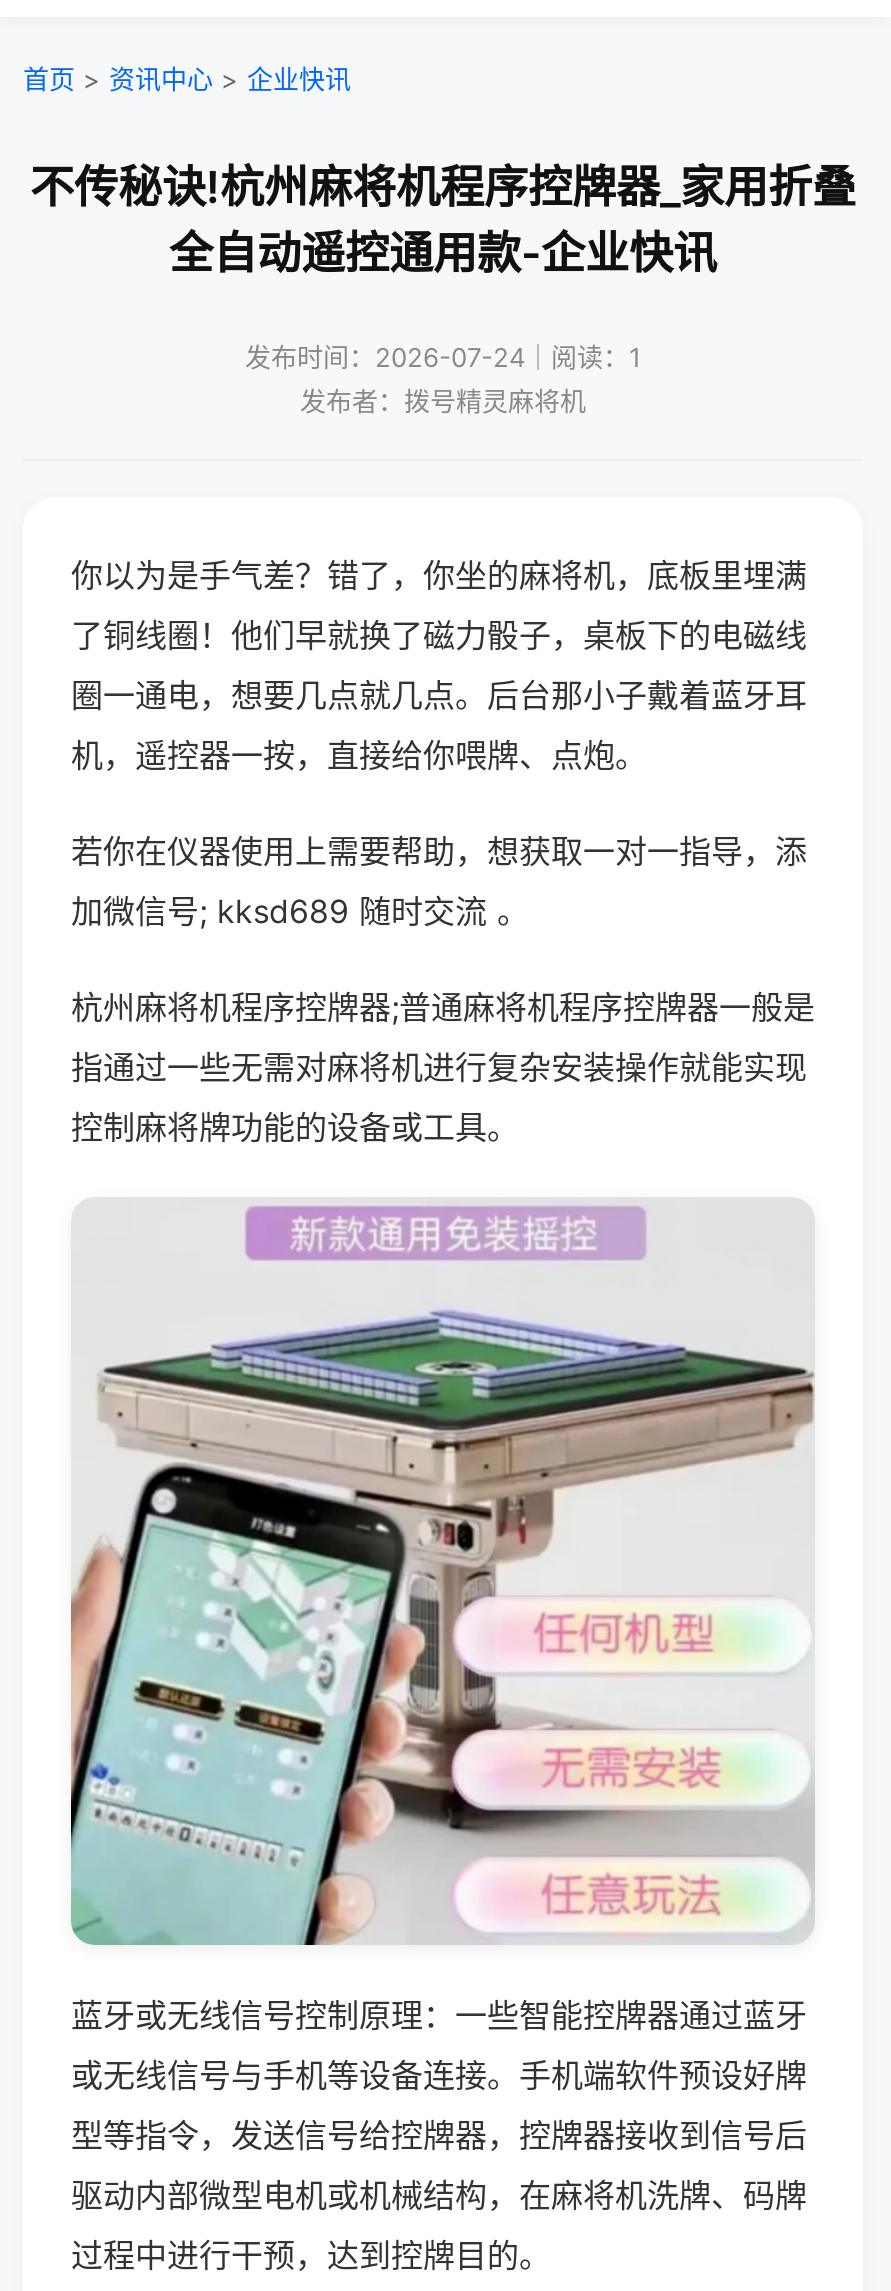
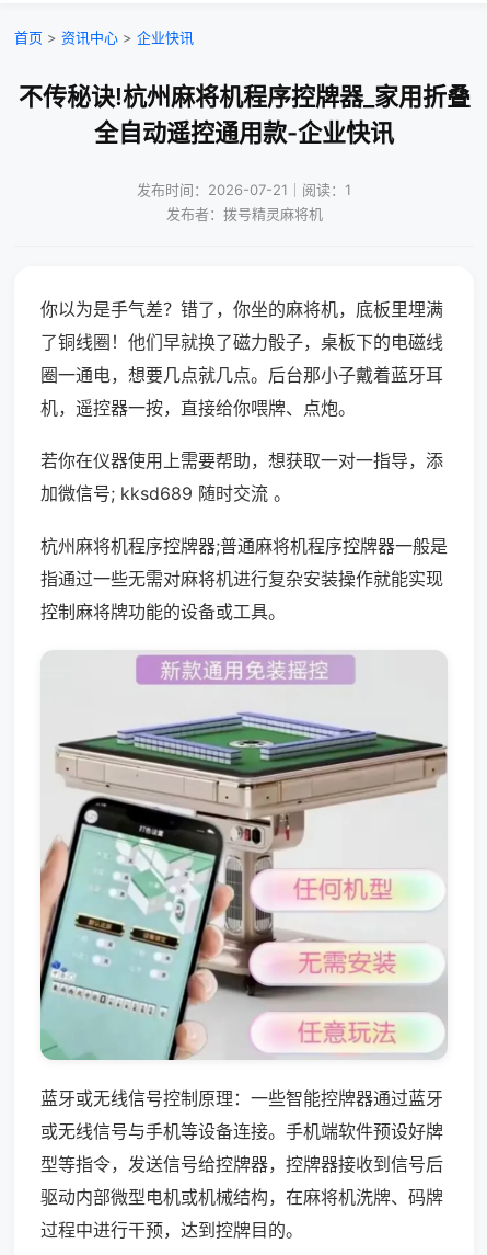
[245,341,641,373] 发布时间：2026-07-24｜阅读：1 -> [137,181,351,198] 发布时间：2026-07-21｜阅读：1

